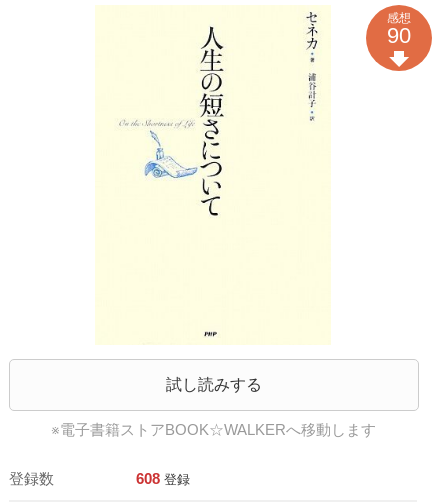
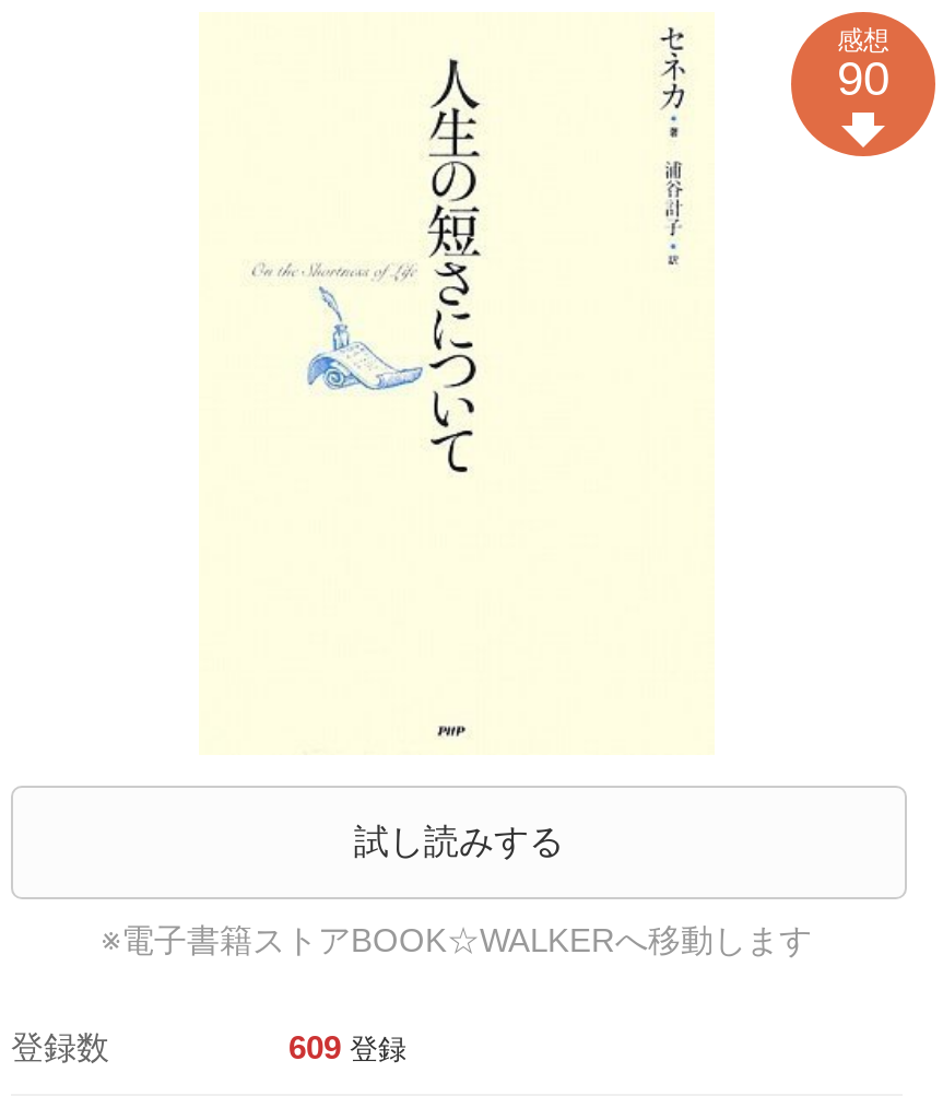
[136,470,190,487] 608 登録 -> [288,1028,406,1065] 609 登録

